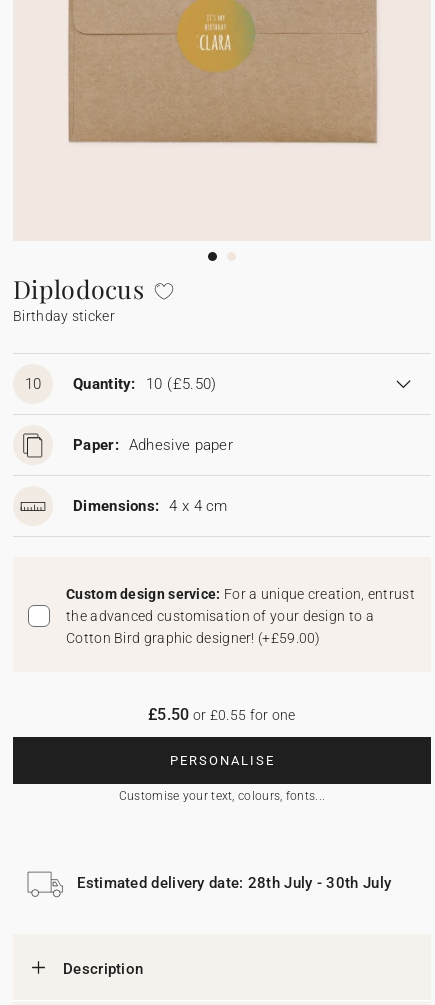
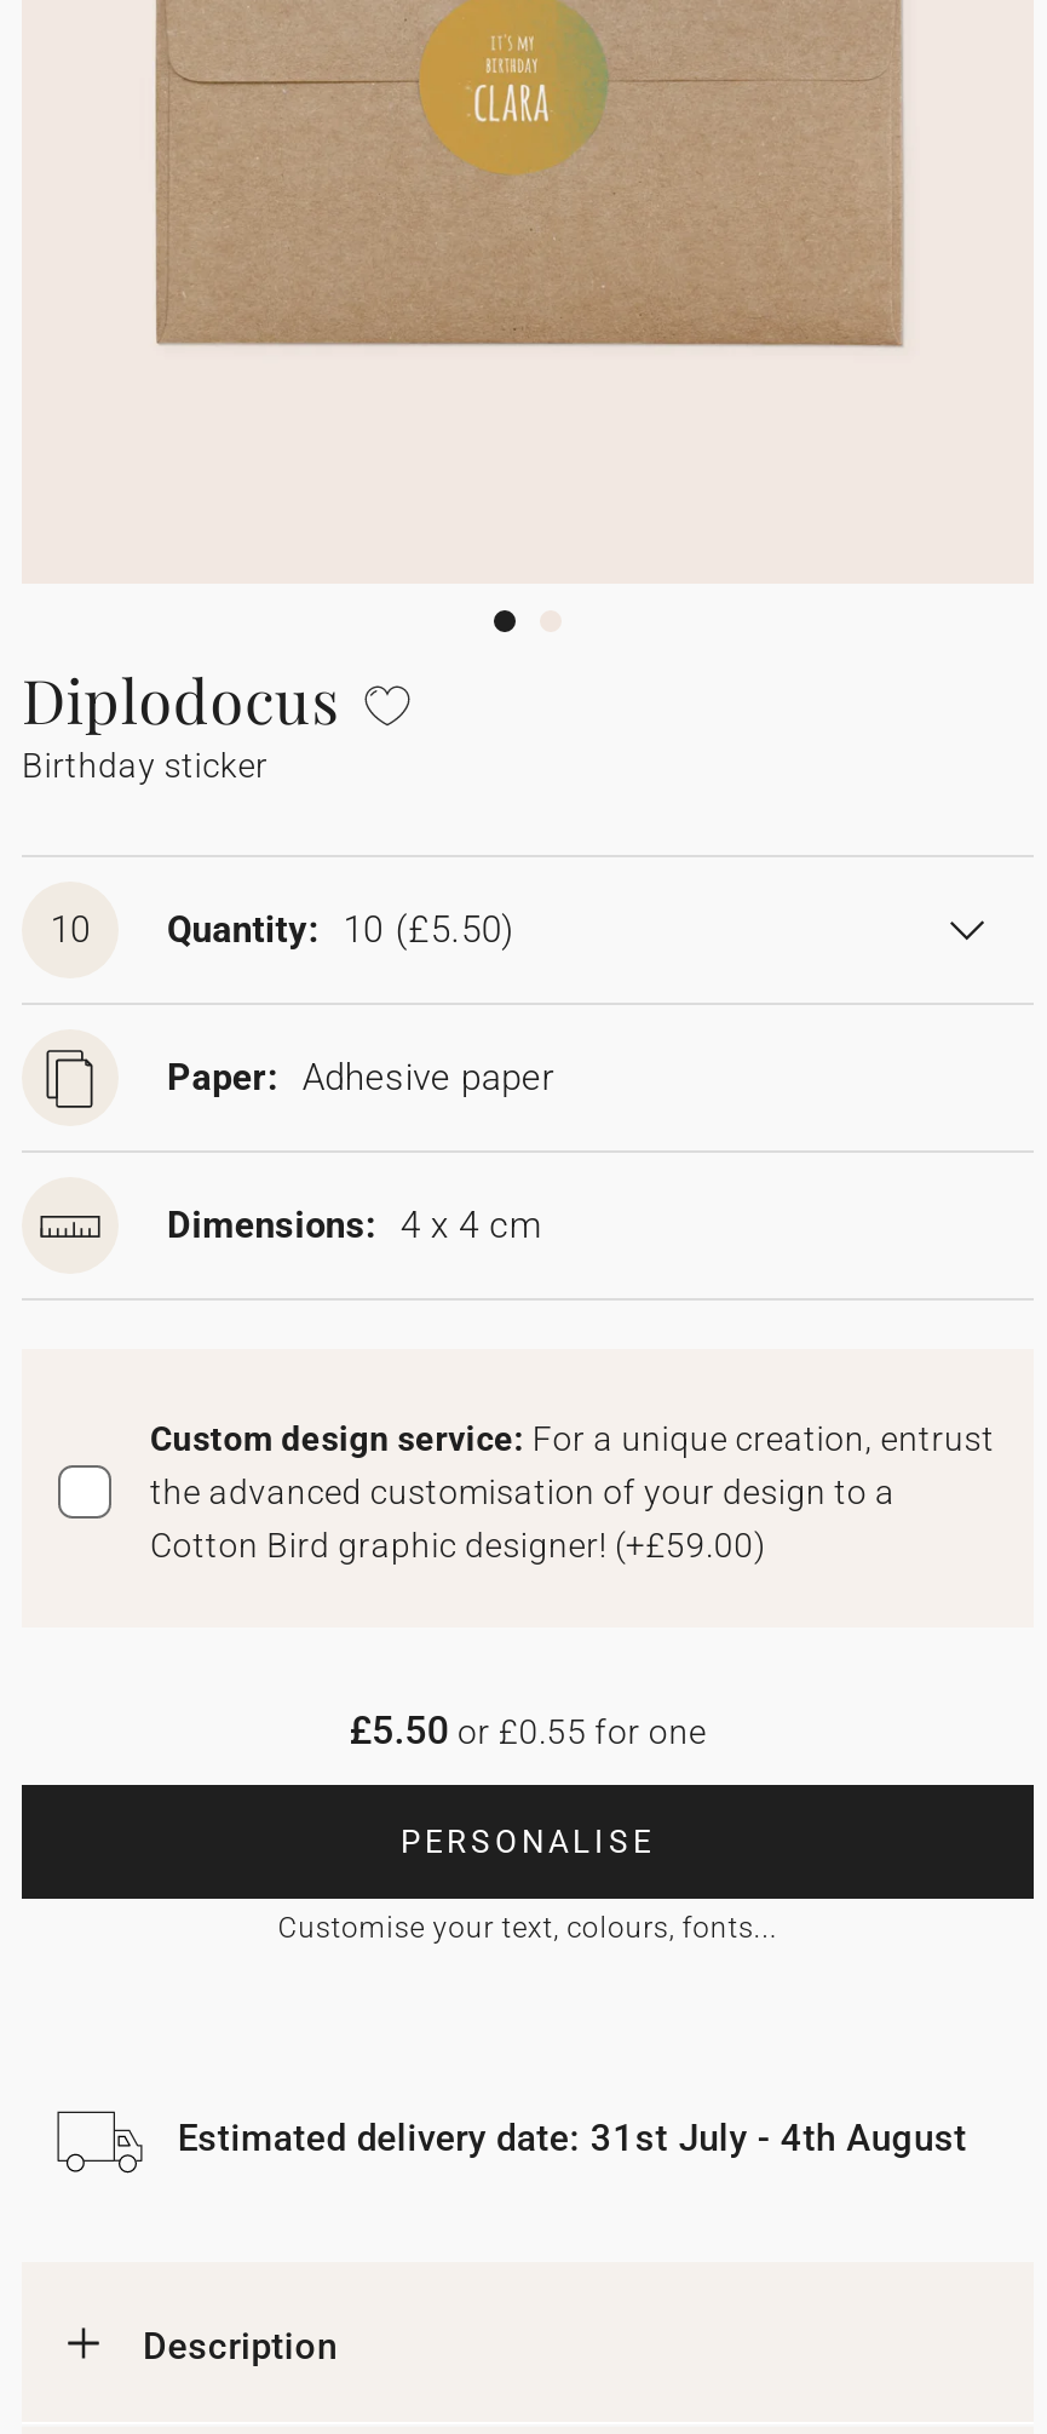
[77,874,391,892] Estimated delivery date: 28th July - 30th July -> [177,2117,967,2160] Estimated delivery date: 31st July - 4th August

